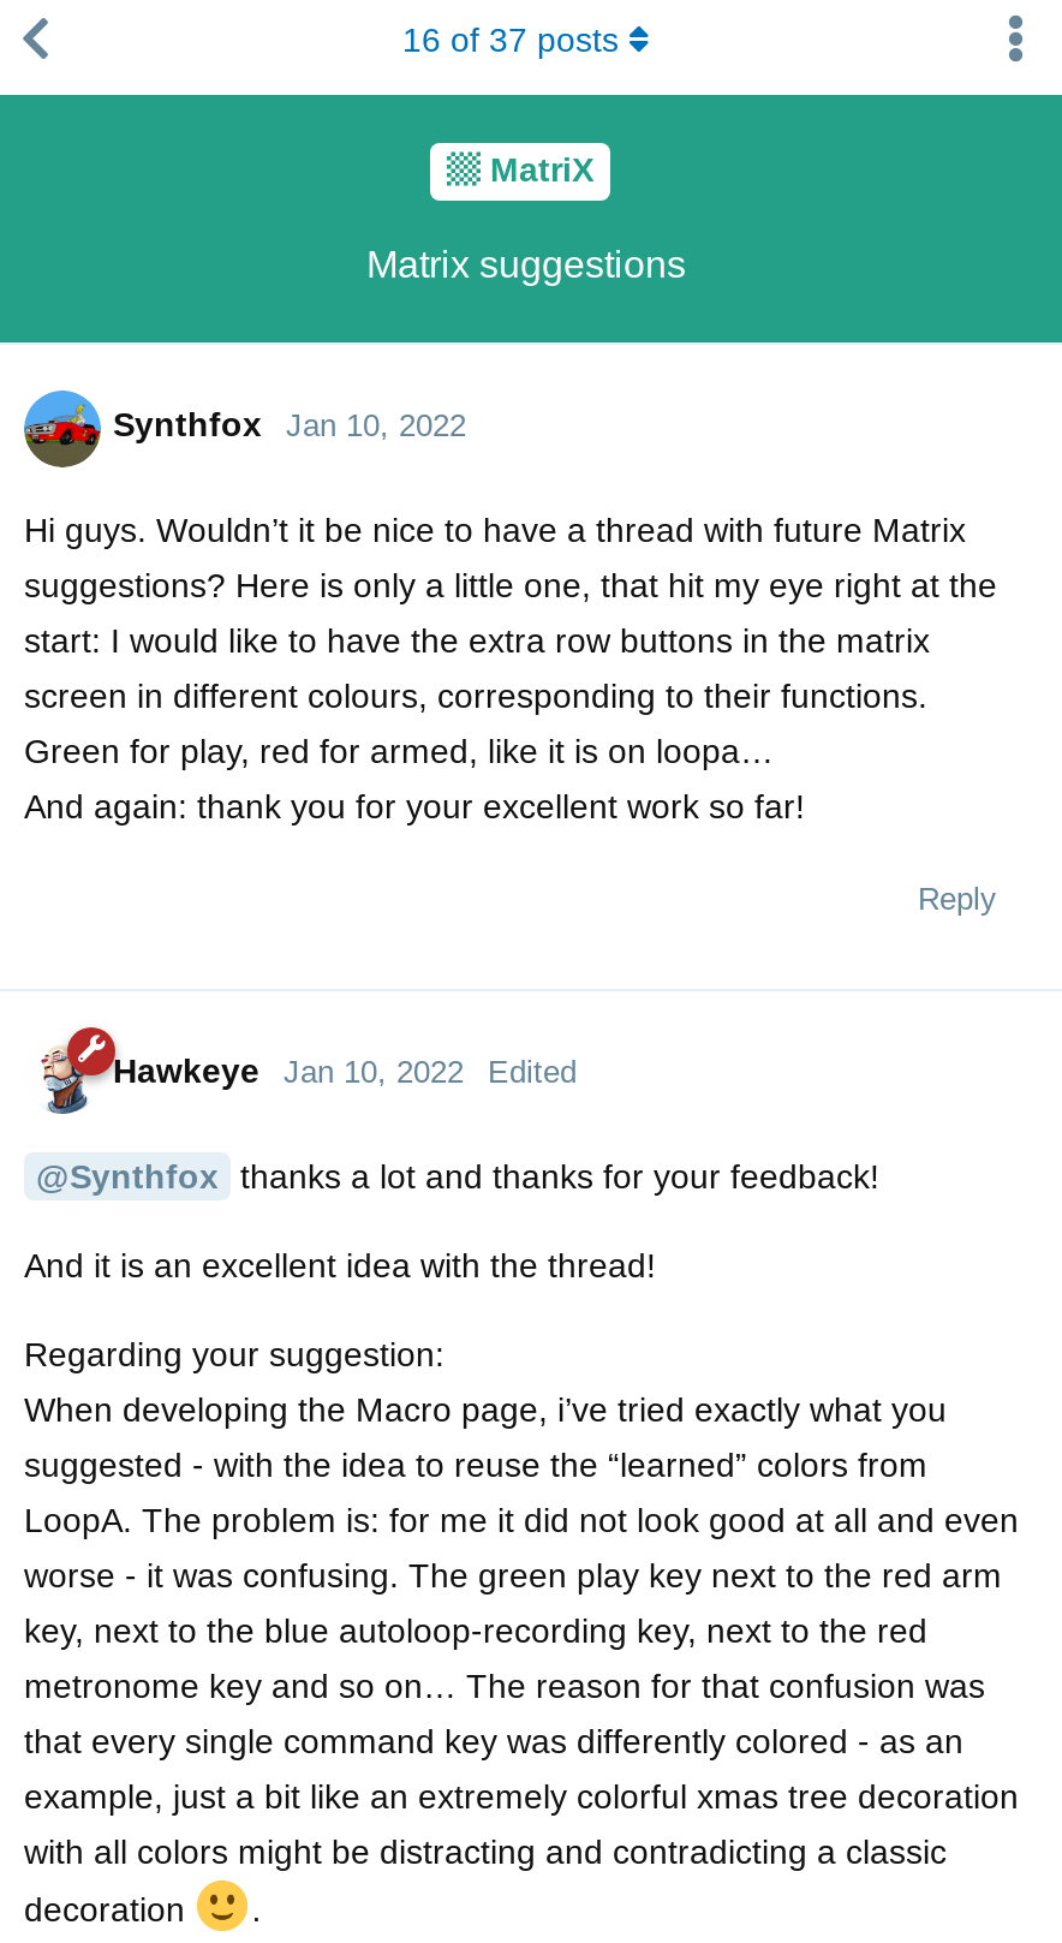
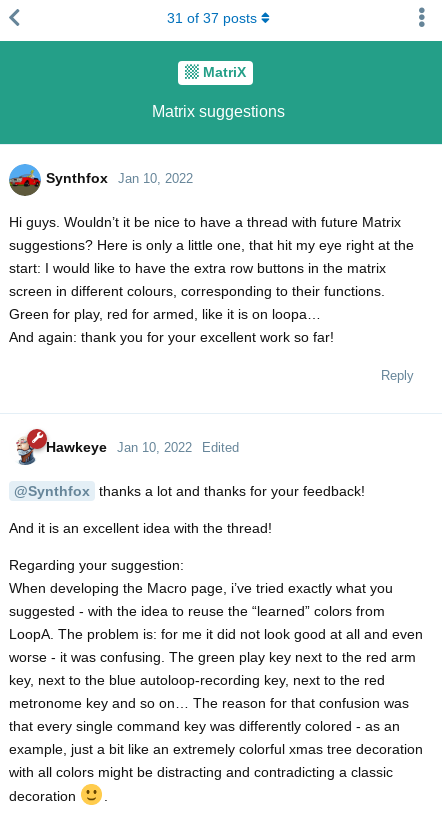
[402,20,619,59] 16 of 37 posts -> [166,10,256,26] 31 of 37 posts

